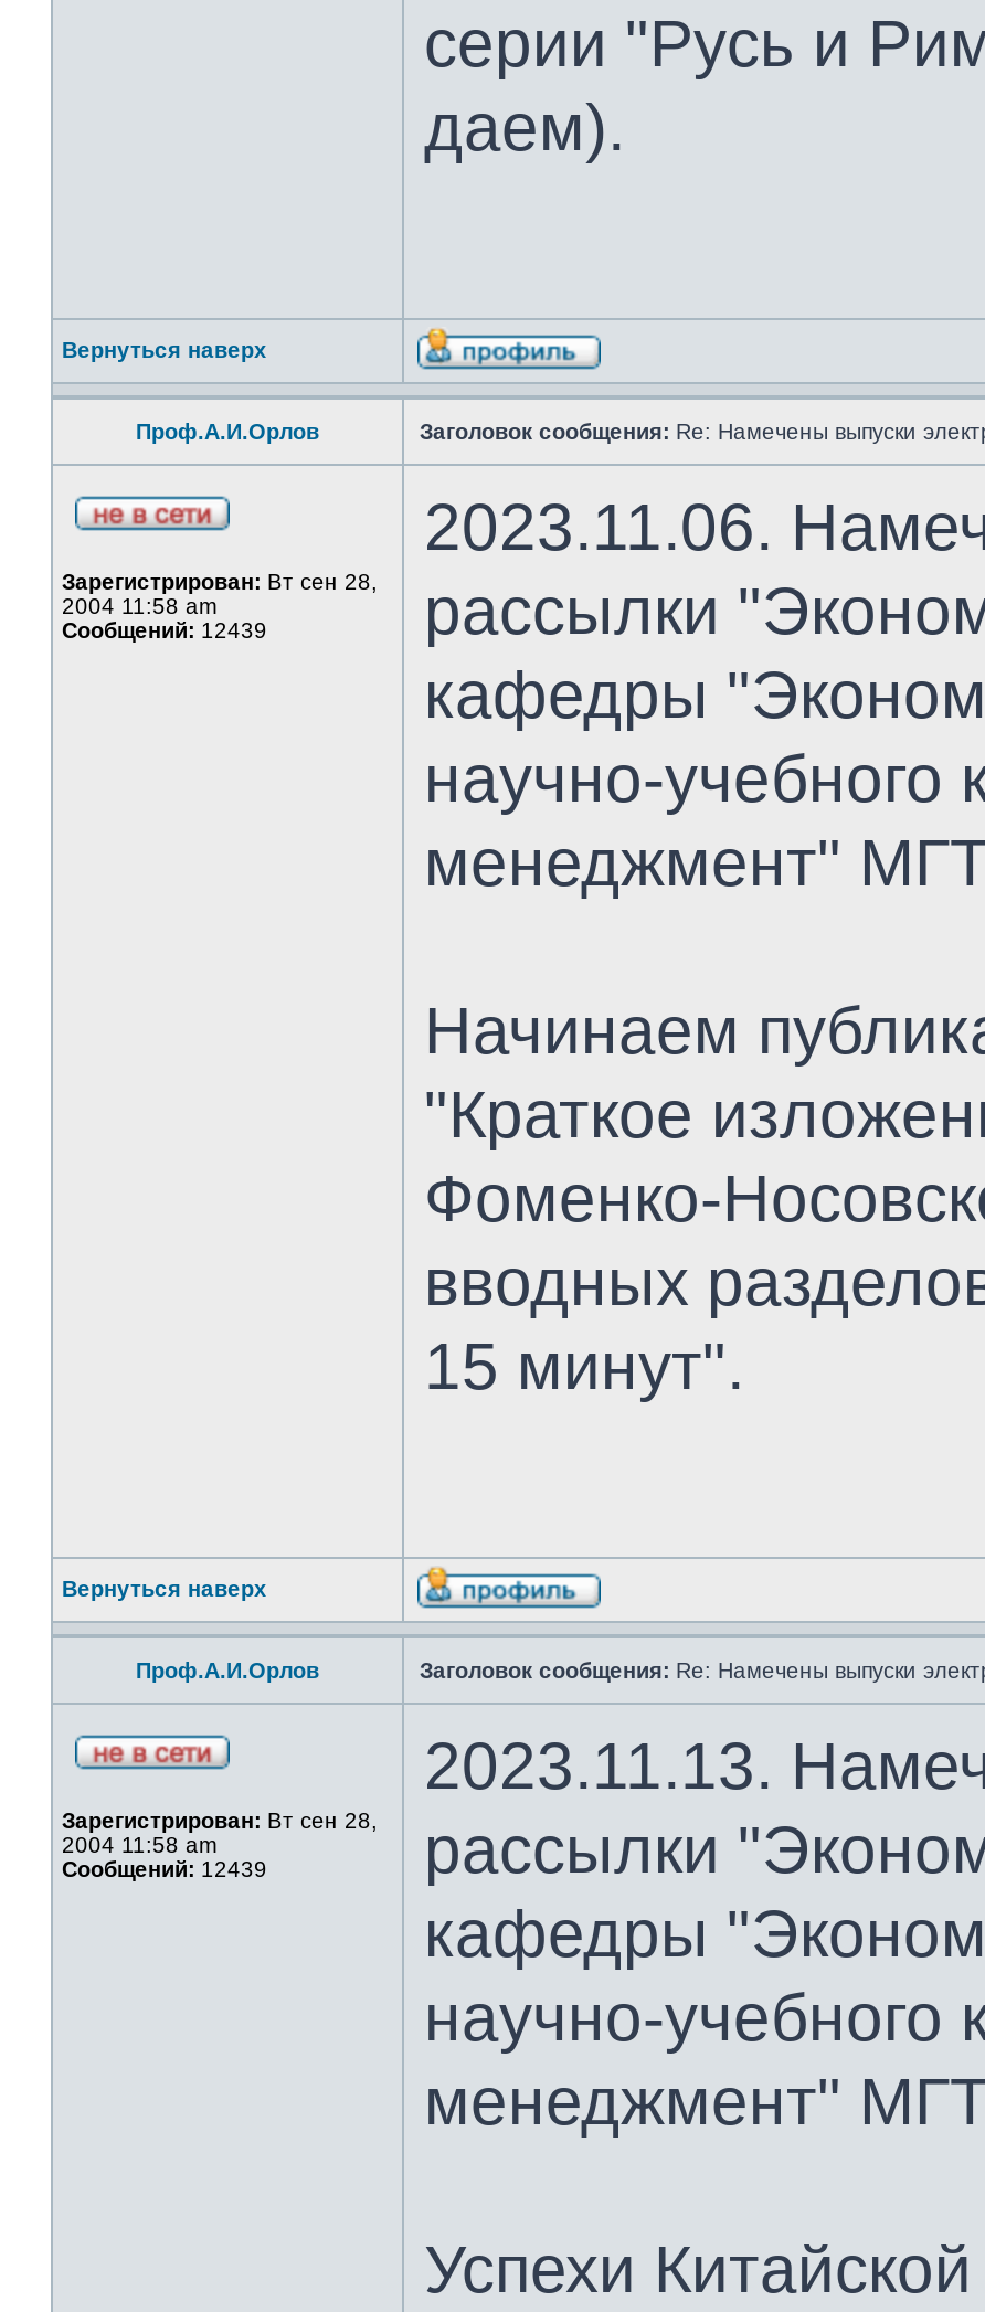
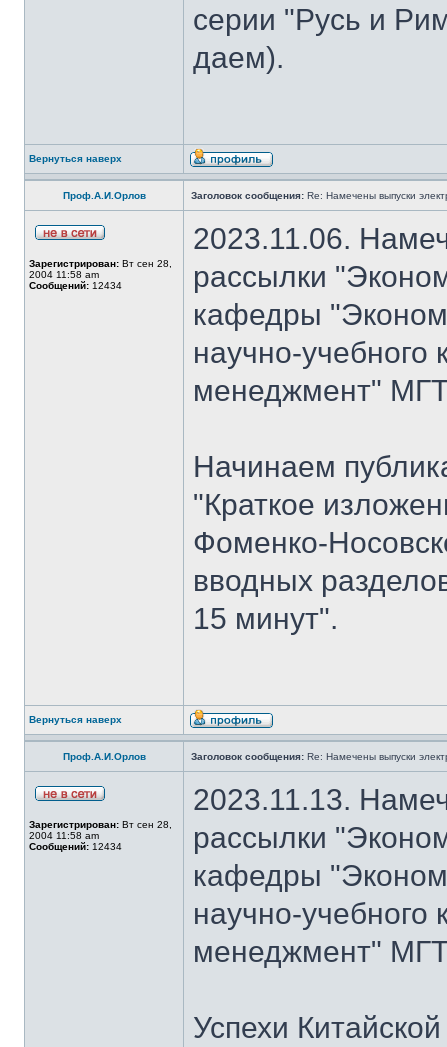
[62,618,267,643] Сообщений: 12439 -> [29,280,122,291] Сообщений: 12434
[62,1857,267,1881] Сообщений: 12439 -> [29,841,122,852] Сообщений: 12434

